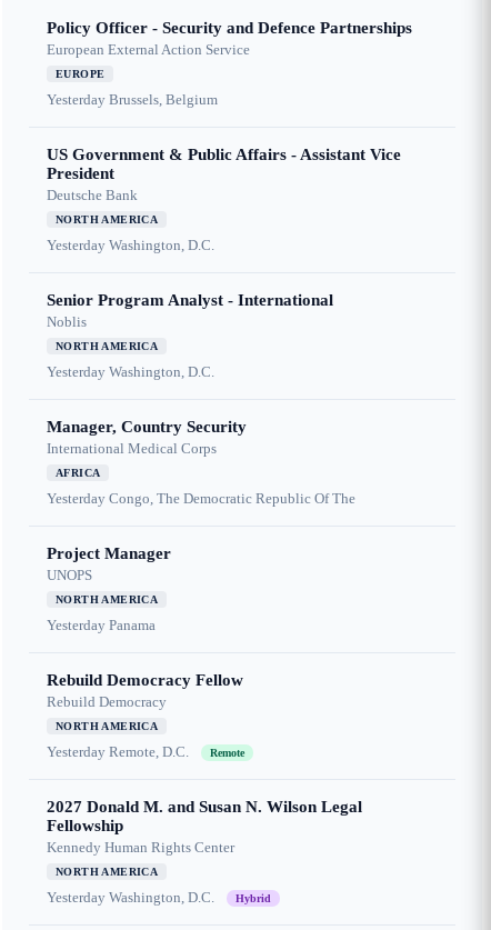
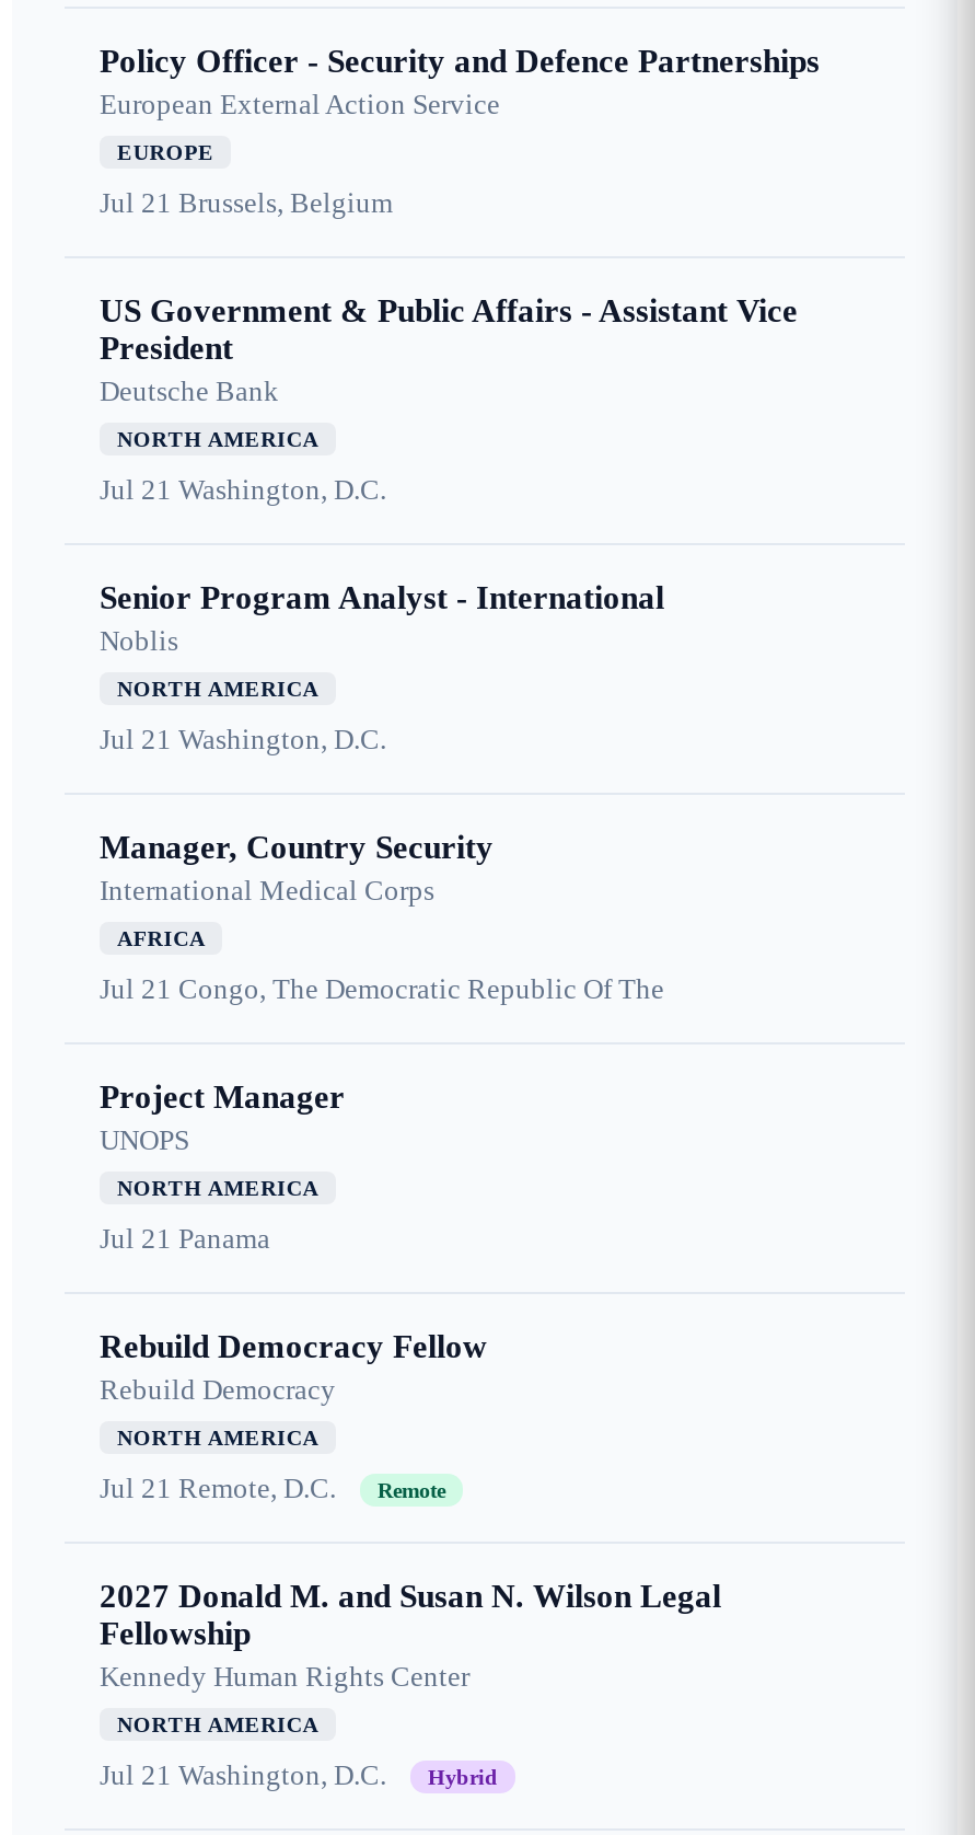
[47,91,218,108] Yesterday Brussels, Belgium -> [100,186,393,219] Jul 21 Brussels, Belgium
[47,237,214,253] Yesterday Washington, D.C. -> [100,473,386,506] Jul 21 Washington, D.C.
[47,363,214,380] Yesterday Washington, D.C. -> [100,723,386,756] Jul 21 Washington, D.C.
[47,490,355,507] Yesterday Congo, The Democratic Republic Of The -> [100,972,664,1005] Jul 21 Congo, The Democratic Republic Of The
[47,617,156,633] Yesterday Panama -> [100,1222,270,1255] Jul 21 Panama
[47,743,189,760] Yesterday Remote, D.C. -> [100,1472,336,1505] Jul 21 Remote, D.C.
[47,889,214,906] Yesterday Washington, D.C. -> [100,1759,386,1791] Jul 21 Washington, D.C.

